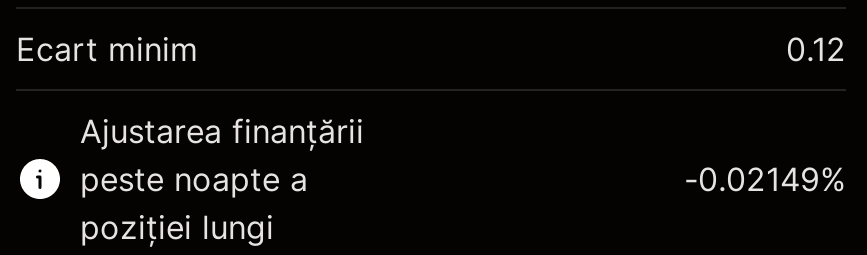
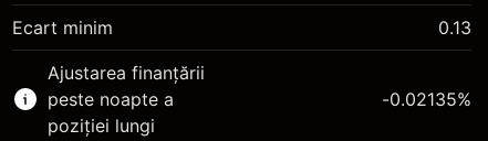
[786,29,846,69] 0.12 -> [438,17,471,39] 0.13
[684,159,846,199] -0.02149% -> [382,88,471,110] -0.02135%

